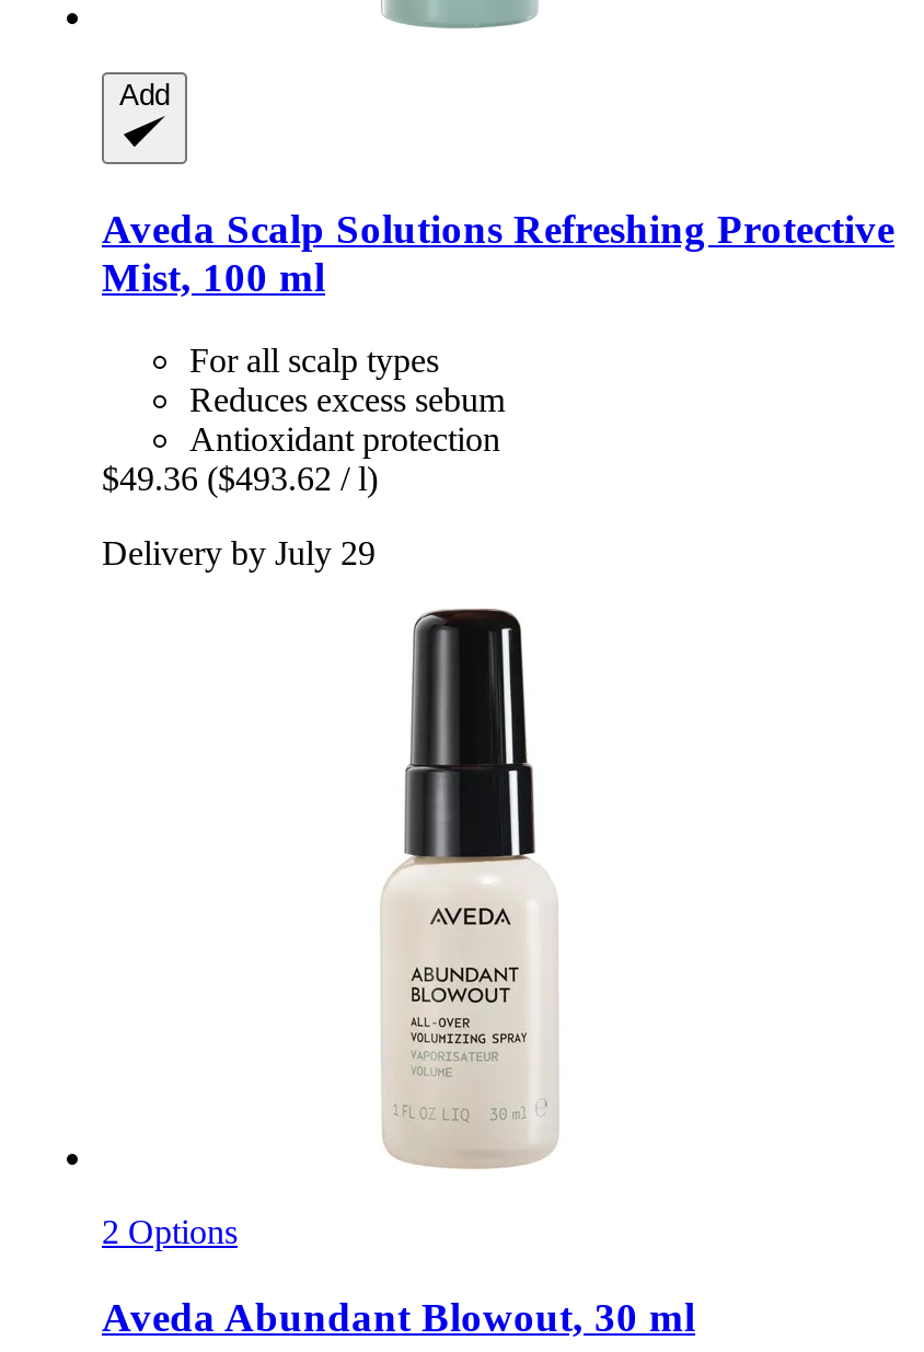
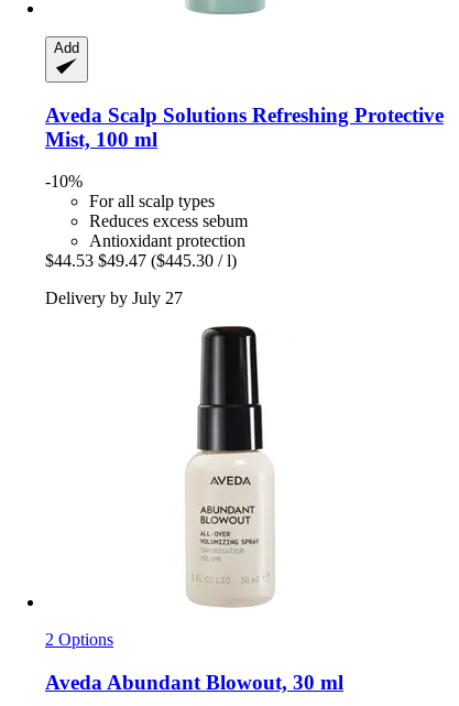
none -> [45,172,83,191] -10%
[102,460,378,498] $49.36 ($493.62 / l) -> [45,251,237,270] $44.53 $49.47 ($445.30 / l)
[102,535,376,572] Delivery by July 29 -> [45,289,183,308] Delivery by July 27

